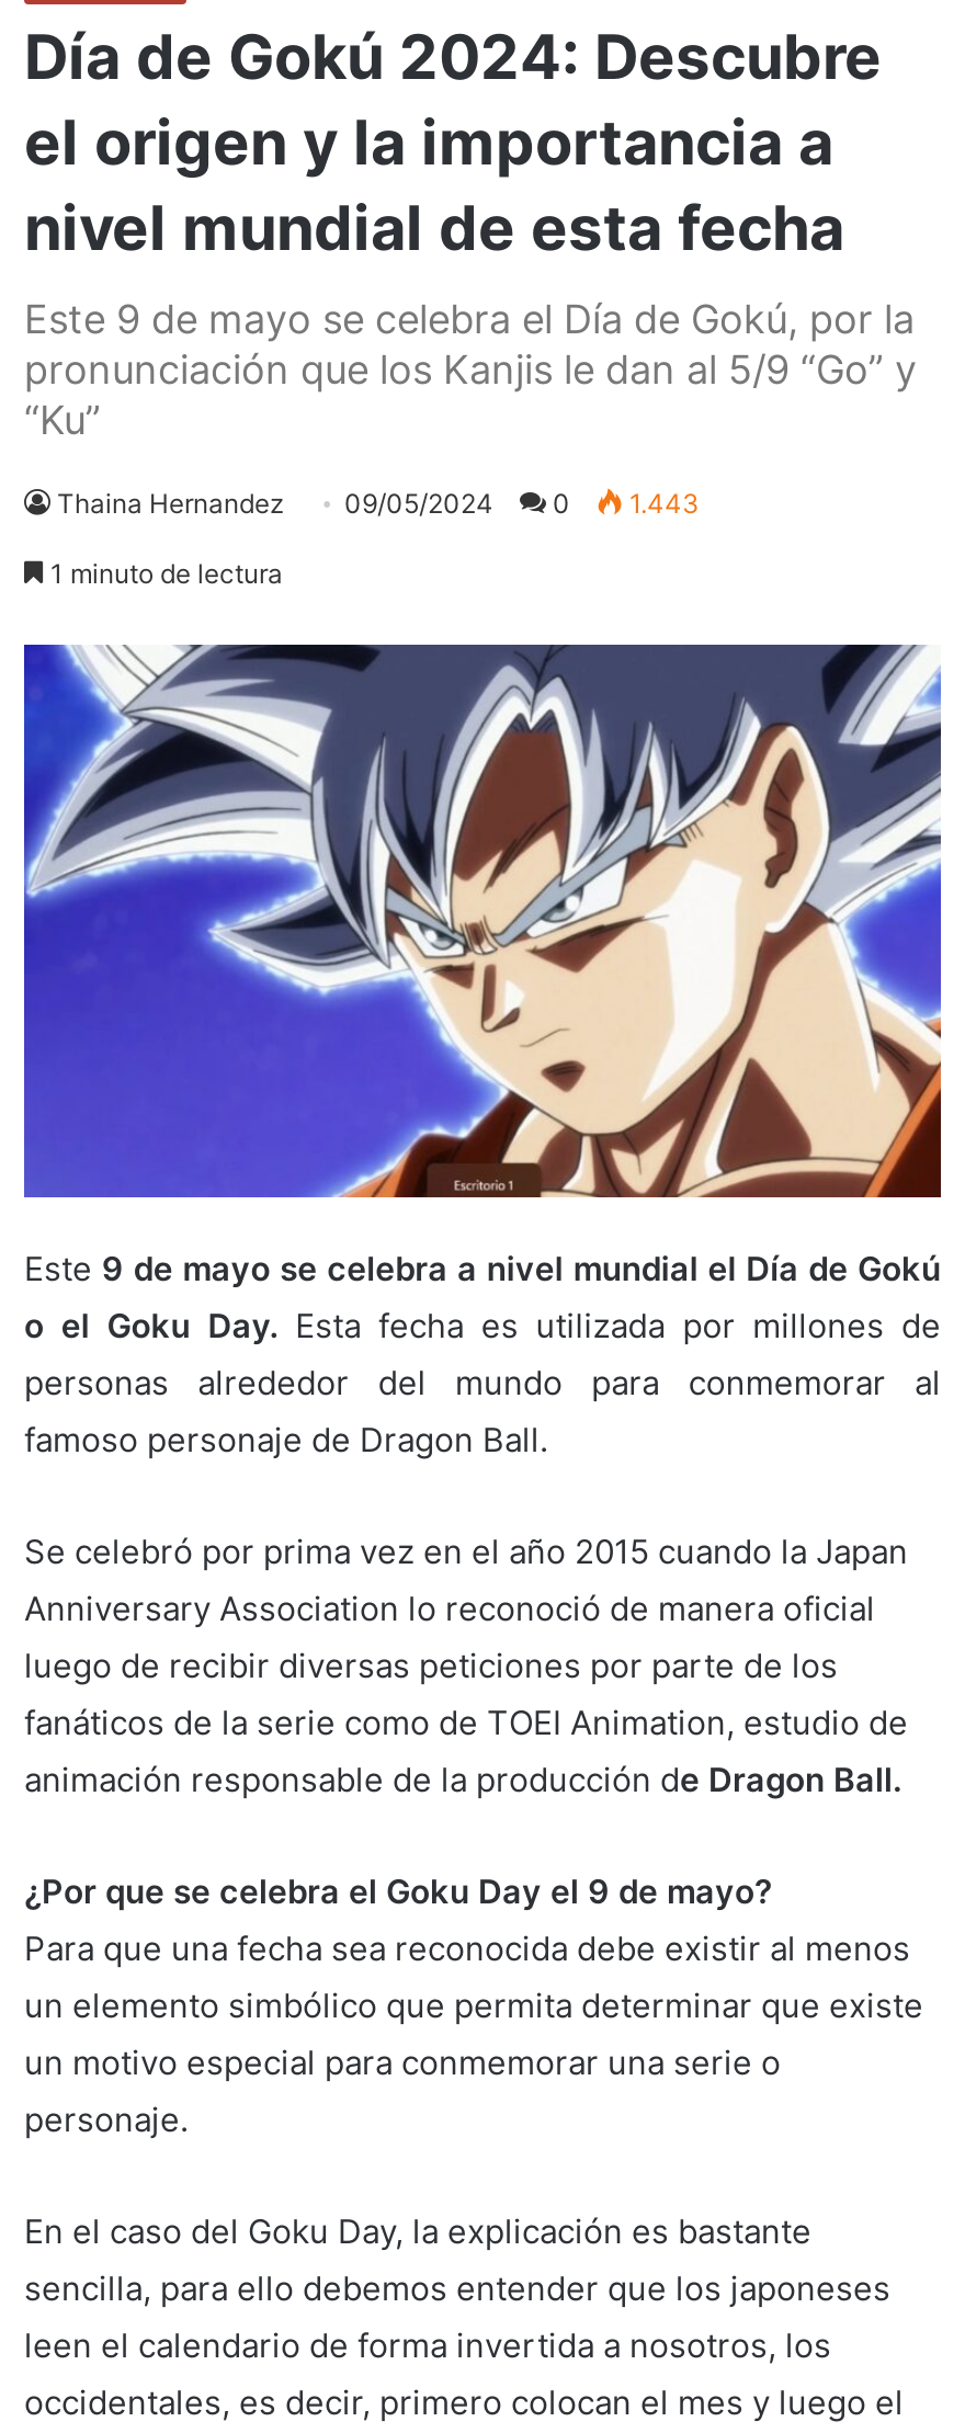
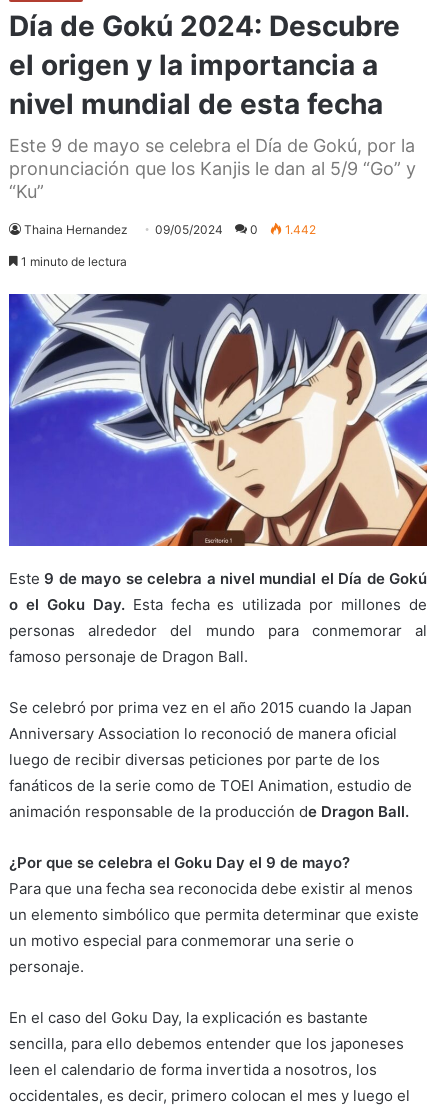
[57,486,700,519] Thaina Hernandez 09/05/2024 0 1.443 -> [24,222,316,237] Thaina Hernandez 09/05/2024 0 1.442

